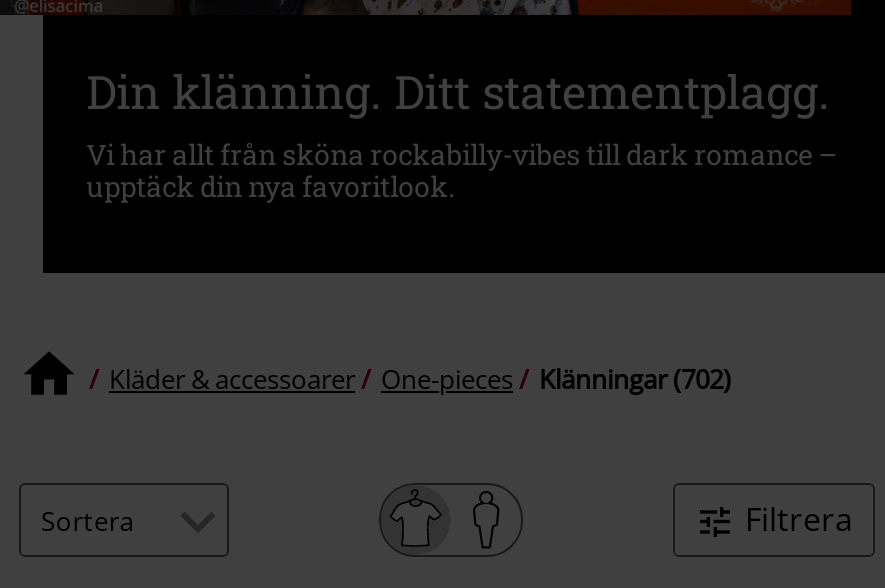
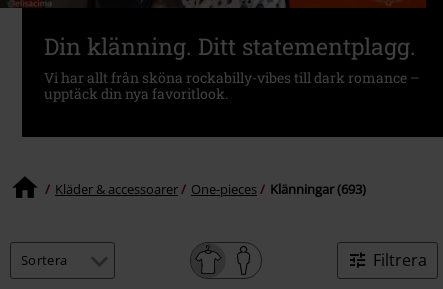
[109,360,731,396] Kläder & accessoarer One-pieces Klänningar (702) -> [55,180,366,198] Kläder & accessoarer One-pieces Klänningar (693)

